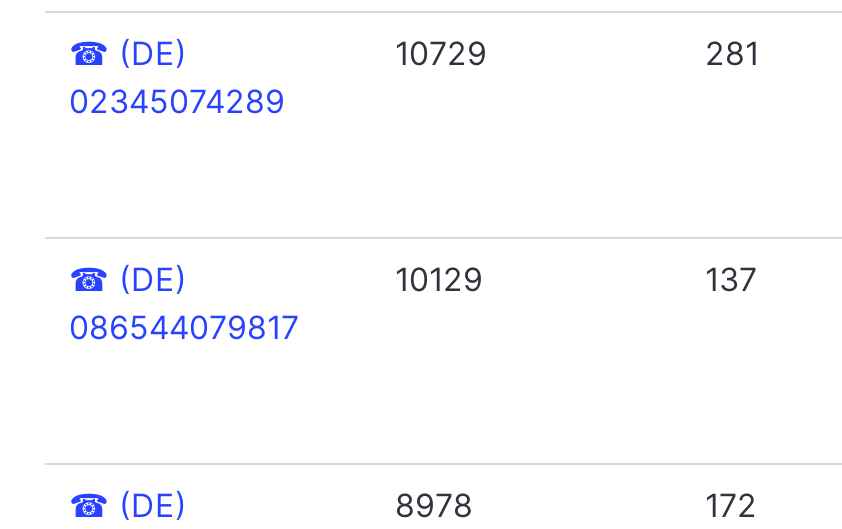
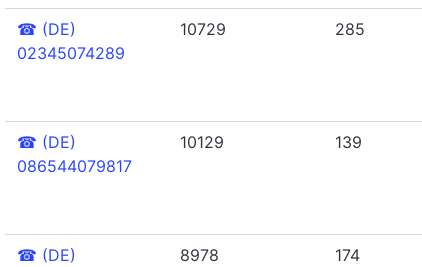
[705,33,759,73] 281 -> [335,19,365,39] 285
[705,259,757,299] 137 -> [335,132,362,152] 139
[705,485,757,525] 172 -> [335,245,360,265] 174

